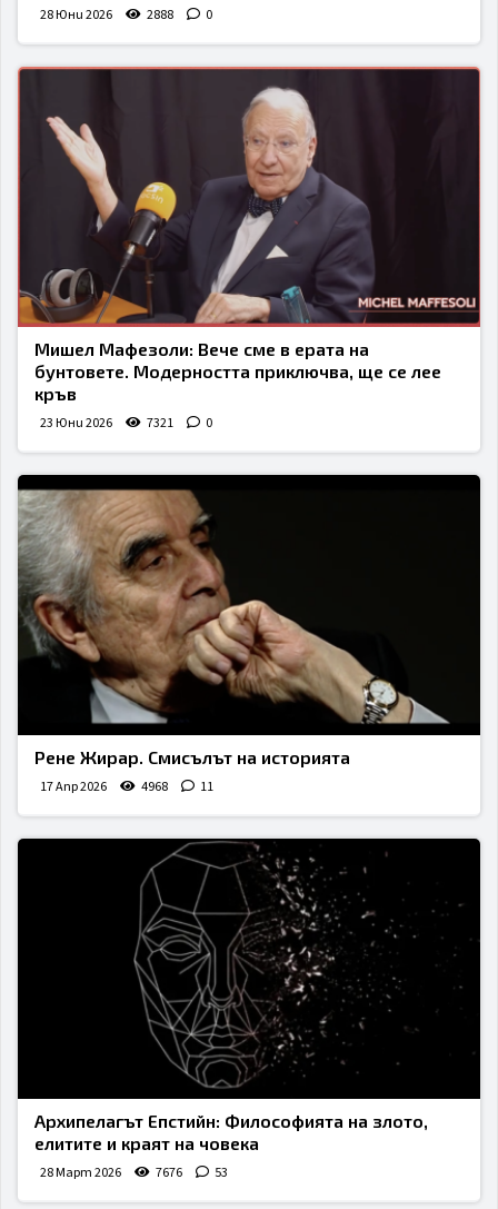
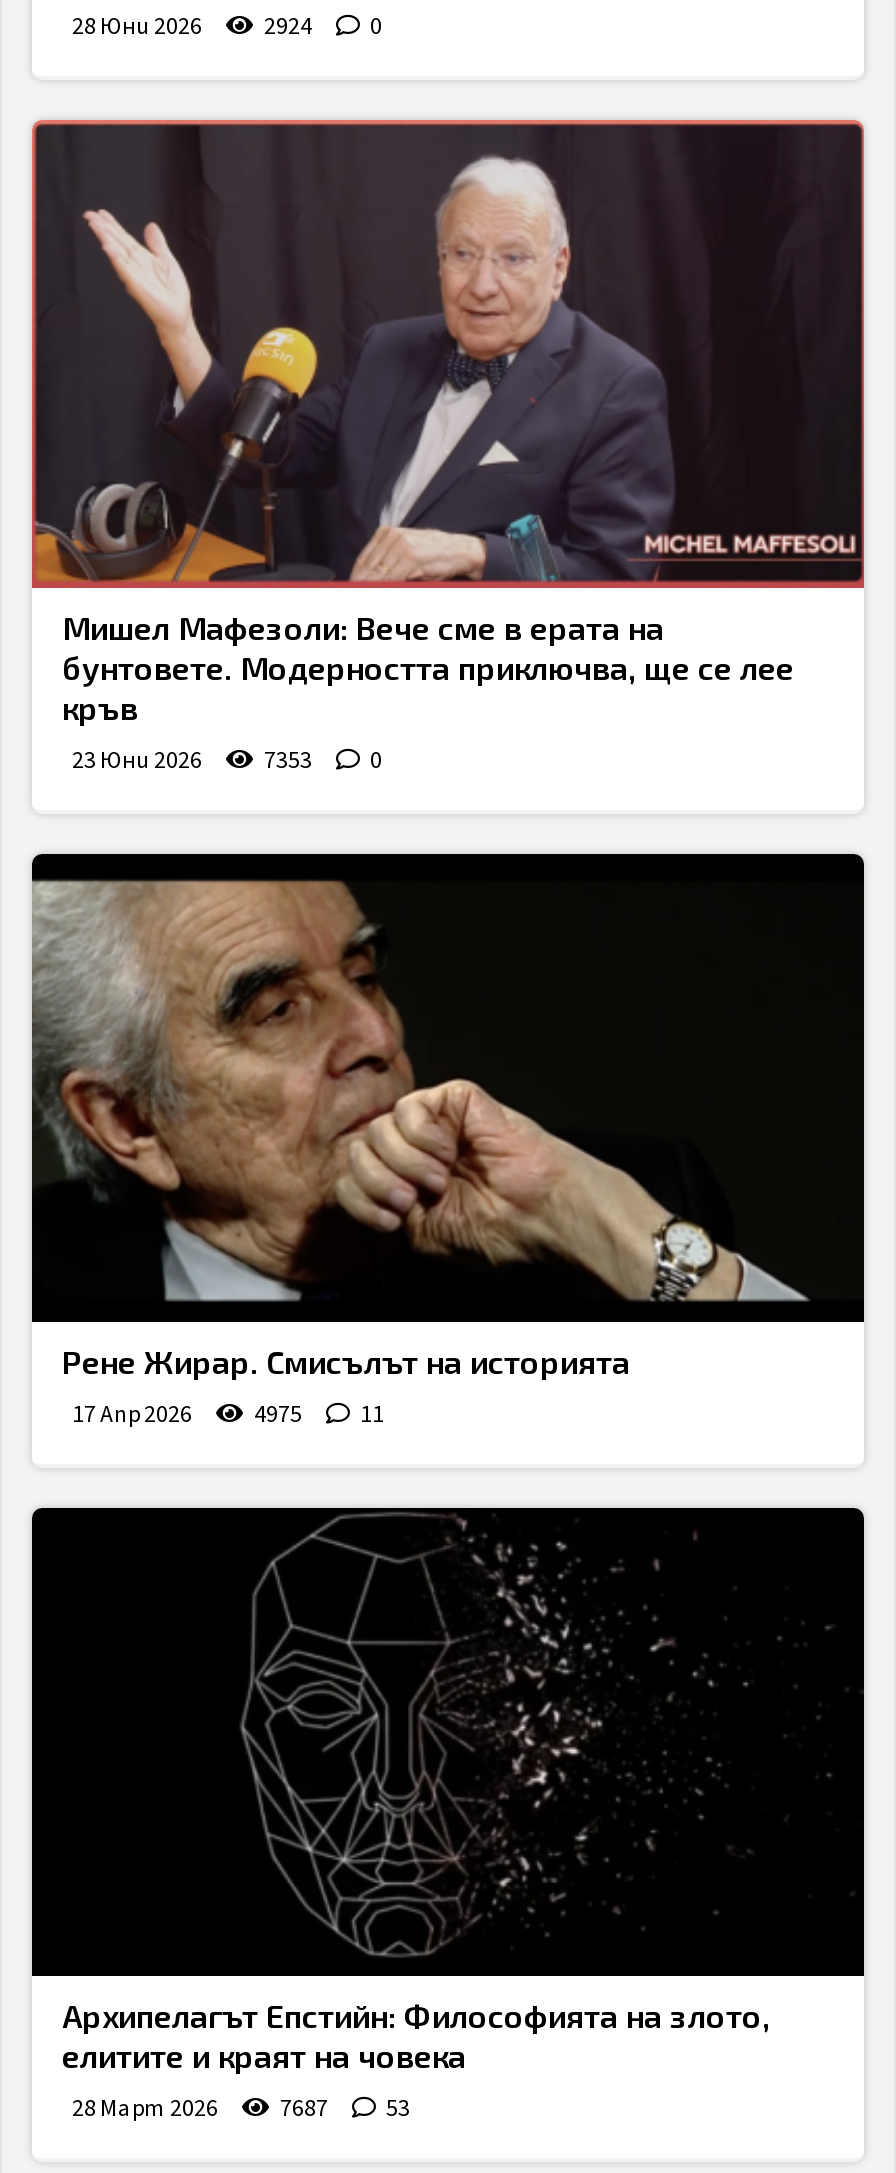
[40,5,212,24] 28 Юни 2026 2888 0 -> [72,10,382,44] 28 Юни 2026 2924 0
[40,414,212,433] 23 Юни 2026 7321 0 -> [72,744,382,778] 23 Юни 2026 7353 0
[40,777,213,796] 17 Апр 2026 4968 11 -> [72,1398,384,1432] 17 Апр 2026 4975 11
[40,1163,228,1182] 28 Март 2026 7676 53 -> [72,2092,410,2126] 28 Март 2026 7687 53

